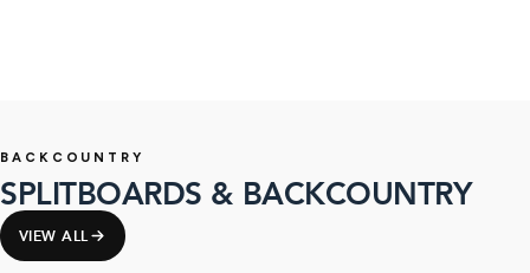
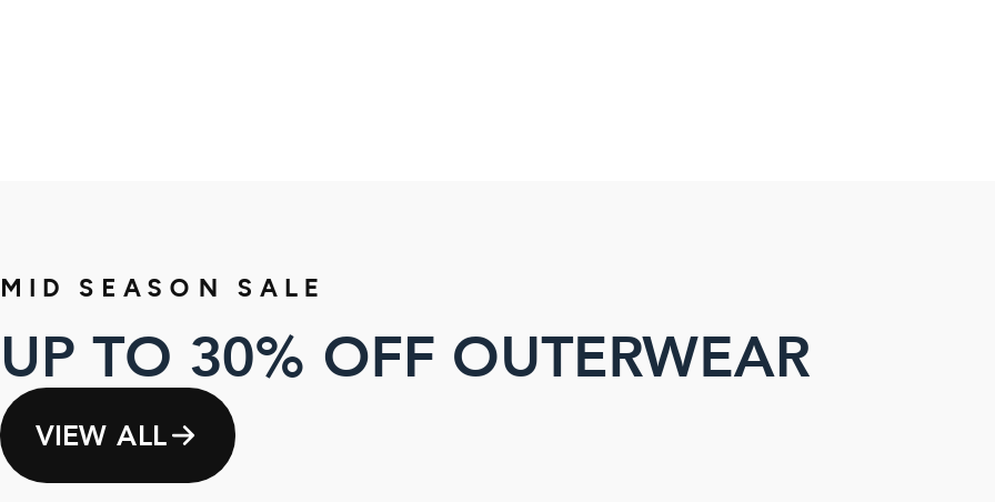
[0,149,471,212] BACKCOUNTRY | SPLITBOARDS & BACKCOUNTRY -> [0,273,809,393] MID SEASON SALE | UP TO 30% OFF OUTERWEAR

